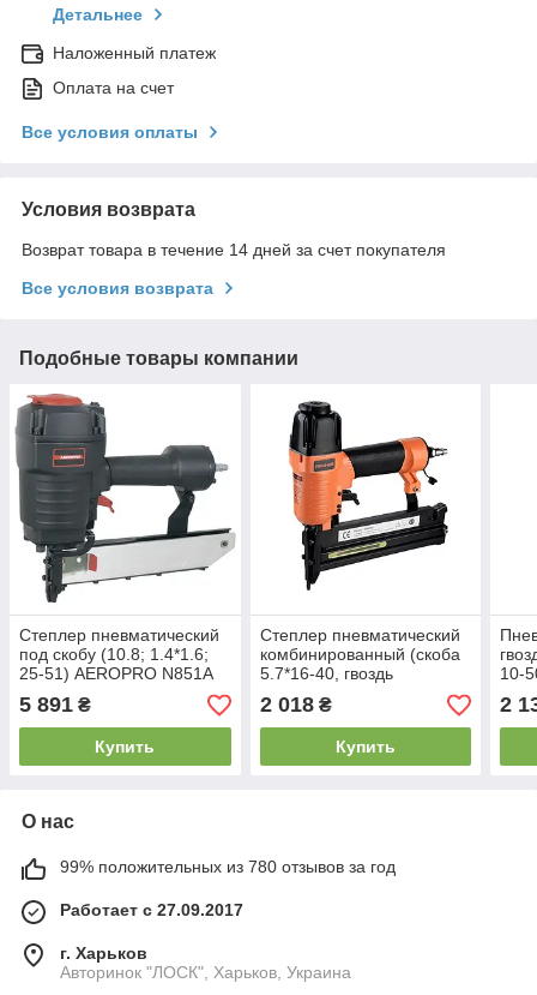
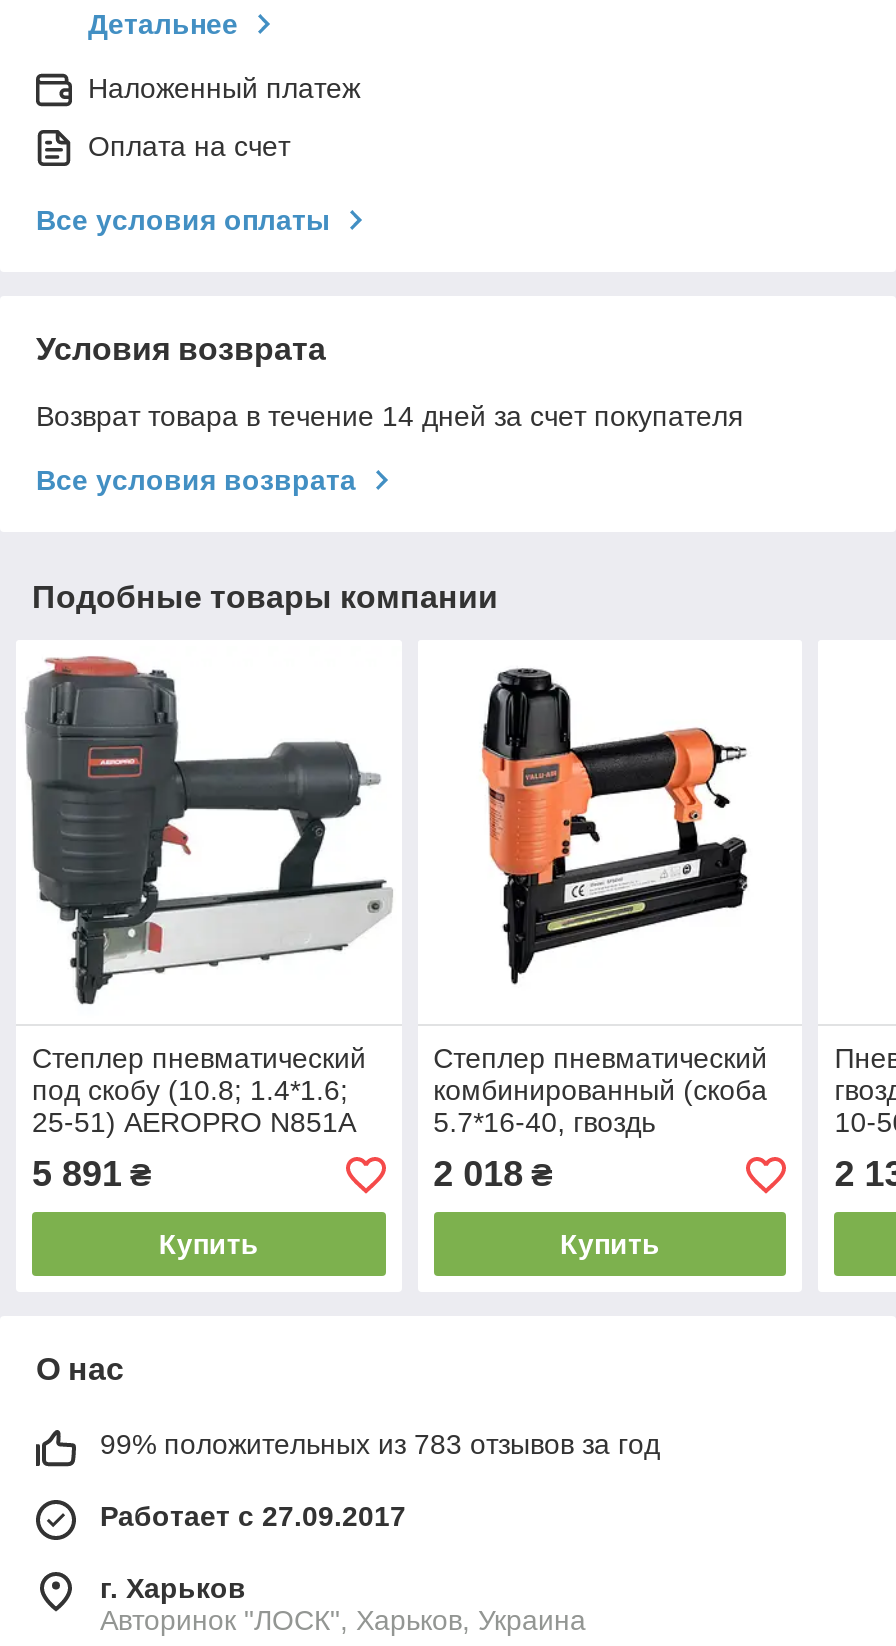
[60,857,396,877] 99% положительных из 780 отзывов за год -> [100,1429,660,1461] 99% положительных из 783 отзывов за год

